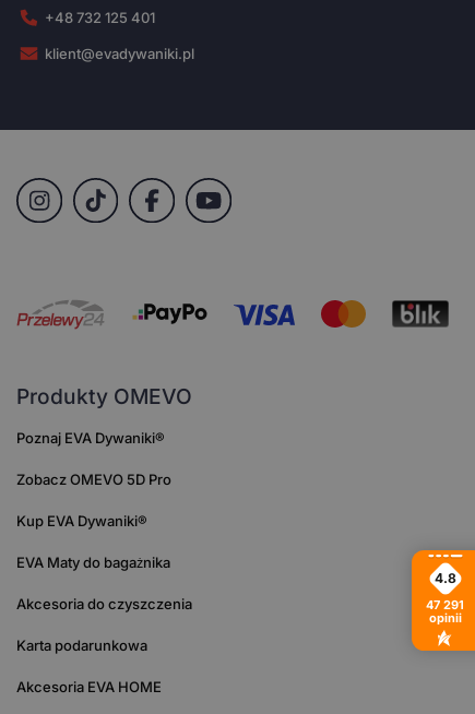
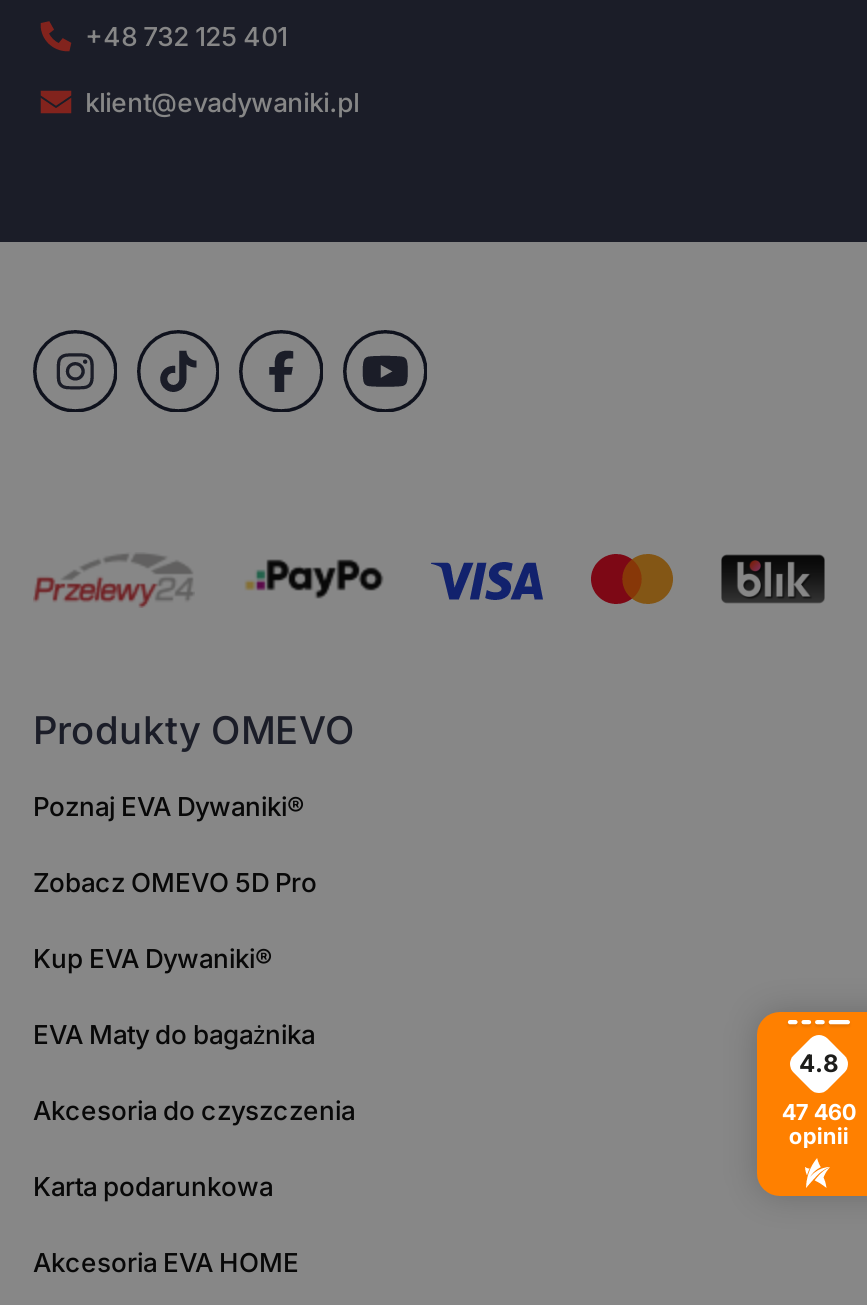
[426,597,465,612] 47 291 -> [782,1097,856,1125] 47 460

